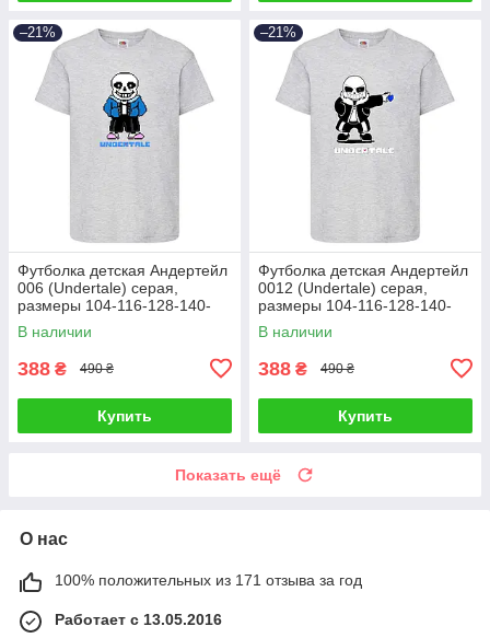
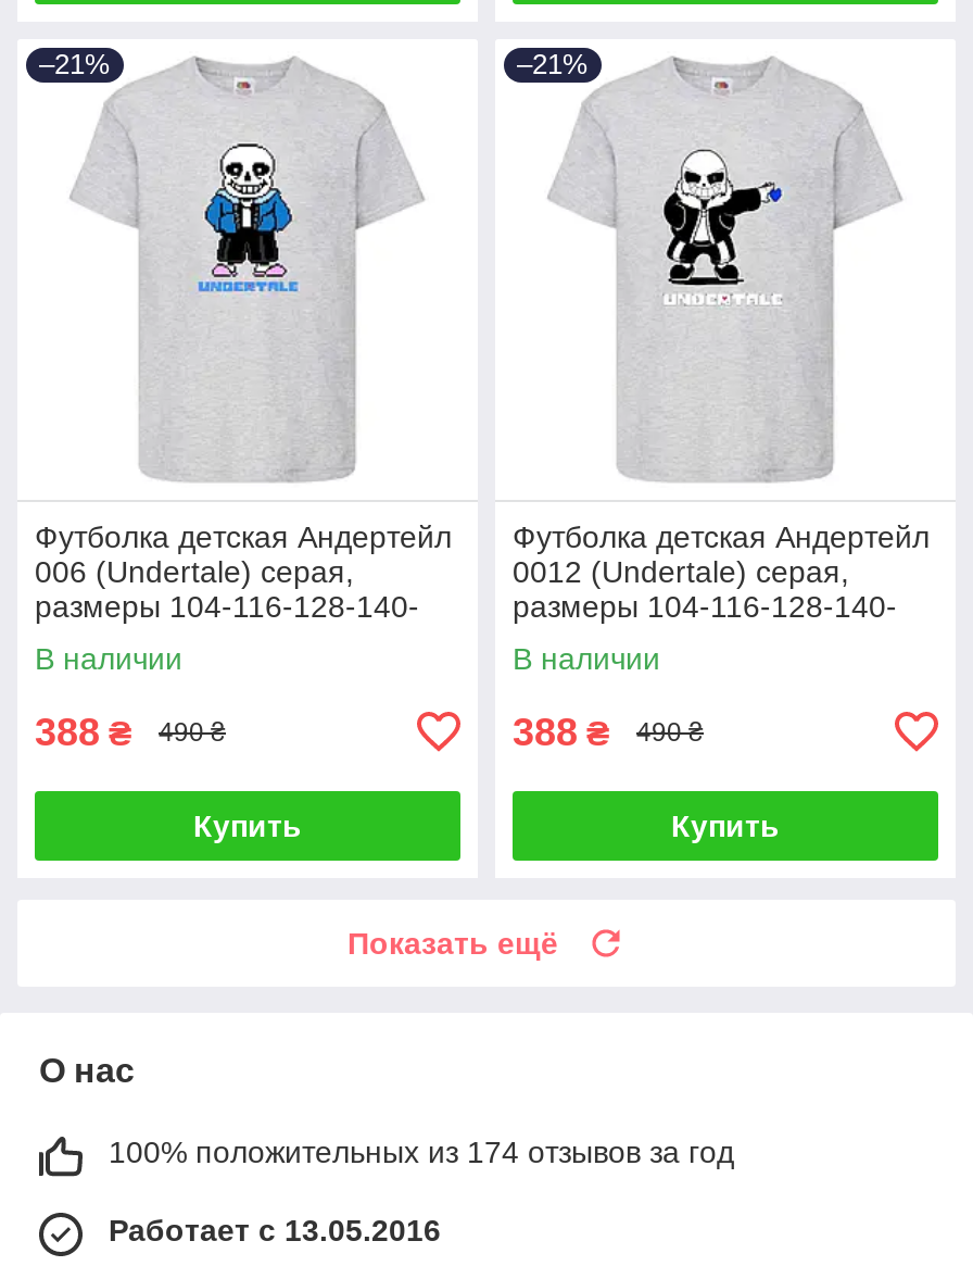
[55,571,362,589] 100% положительных из 171 отзыва за год -> [109,1134,734,1169] 100% положительных из 174 отзывов за год

